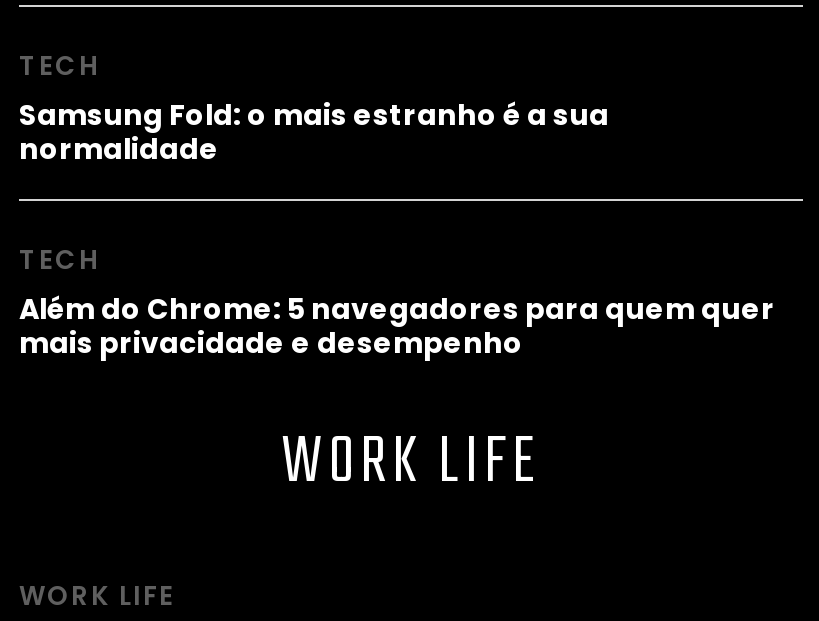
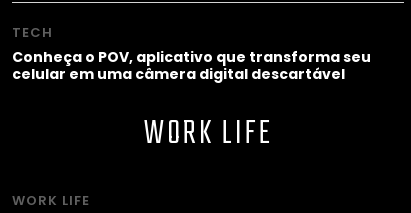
[19,96,775,364] Samsung Fold: o mais estranho é a sua | normalidade | TECH | Além do Chrome: 5 navegadores para quem quer | mais privacidade e desempenho -> [12,47,371,84] Conheça o POV, aplicativo que transforma seu | celular em uma câmera digital descartável

